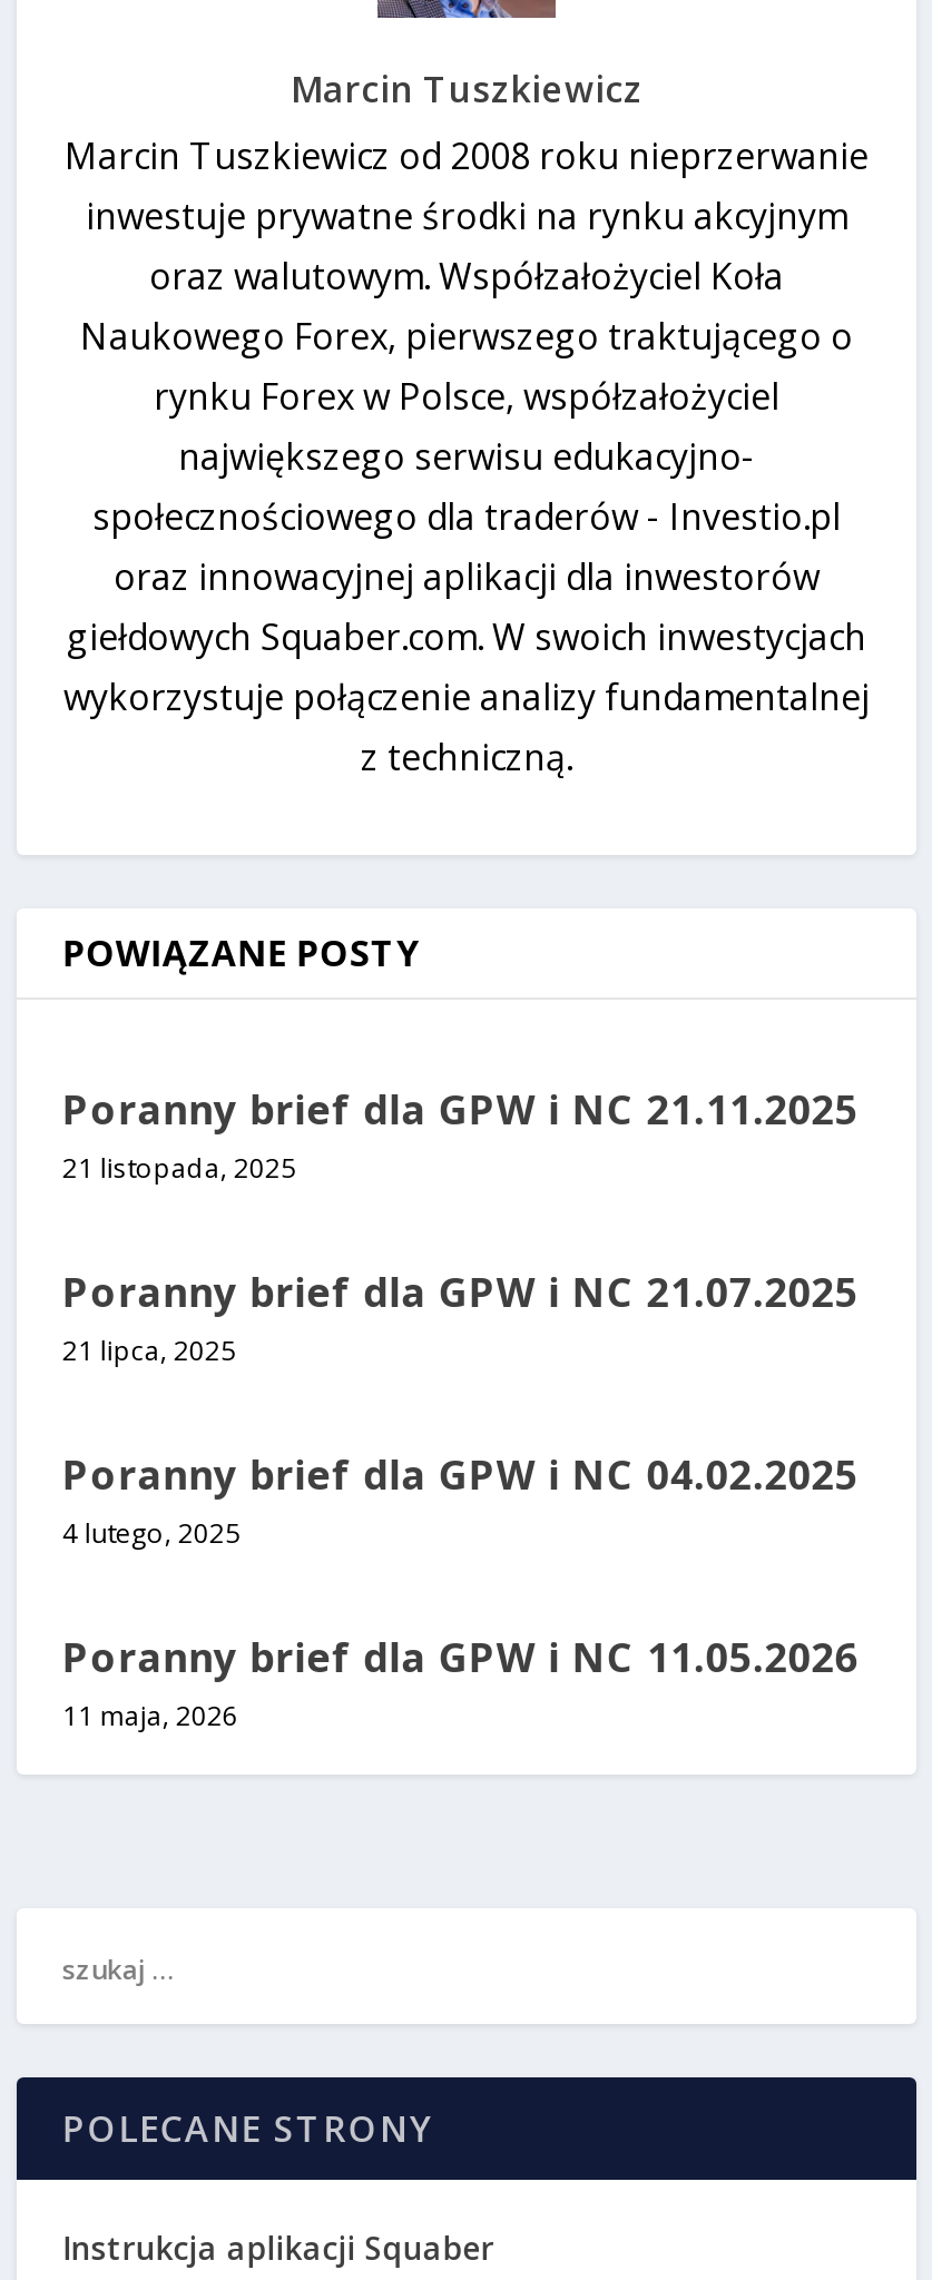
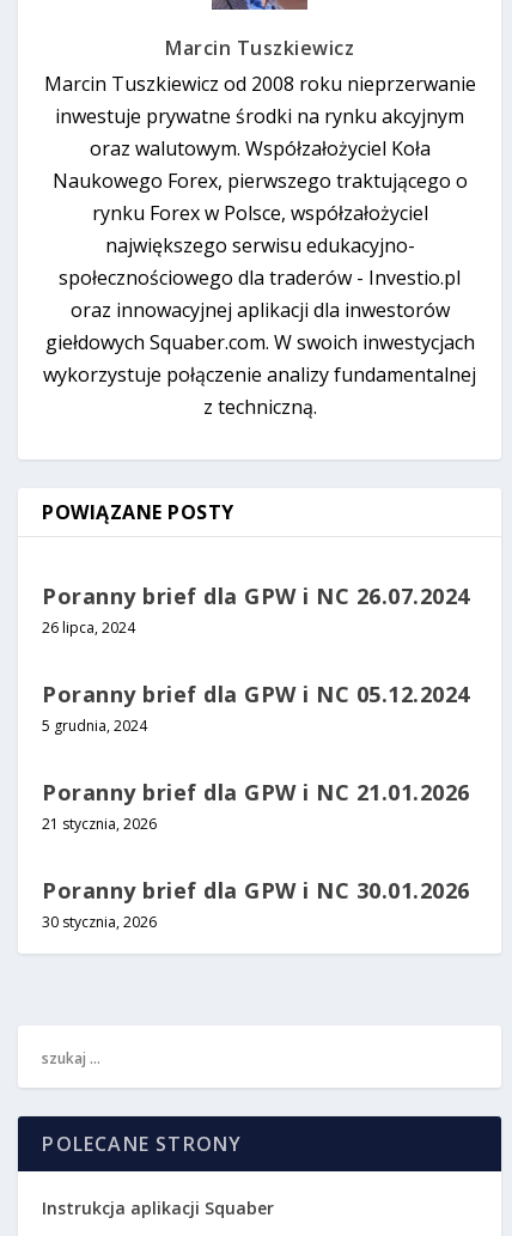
[62,1082,858,1187] Poranny brief dla GPW i NC 21.11.2025 | 21 listopada, 2025 -> [42,581,470,638] Poranny brief dla GPW i NC 26.07.2024 | 26 lipca, 2024
[62,1264,858,1369] Poranny brief dla GPW i NC 21.07.2025 | 21 lipca, 2025 -> [42,680,470,736] Poranny brief dla GPW i NC 05.12.2024 | 5 grudnia, 2024
[62,1447,858,1552] Poranny brief dla GPW i NC 04.02.2025 | 4 lutego, 2025 -> [42,778,470,834] Poranny brief dla GPW i NC 21.01.2026 | 21 stycznia, 2026
[62,1630,858,1734] Poranny brief dla GPW i NC 11.05.2026 | 11 maja, 2026 -> [42,876,470,932] Poranny brief dla GPW i NC 30.01.2026 | 30 stycznia, 2026

